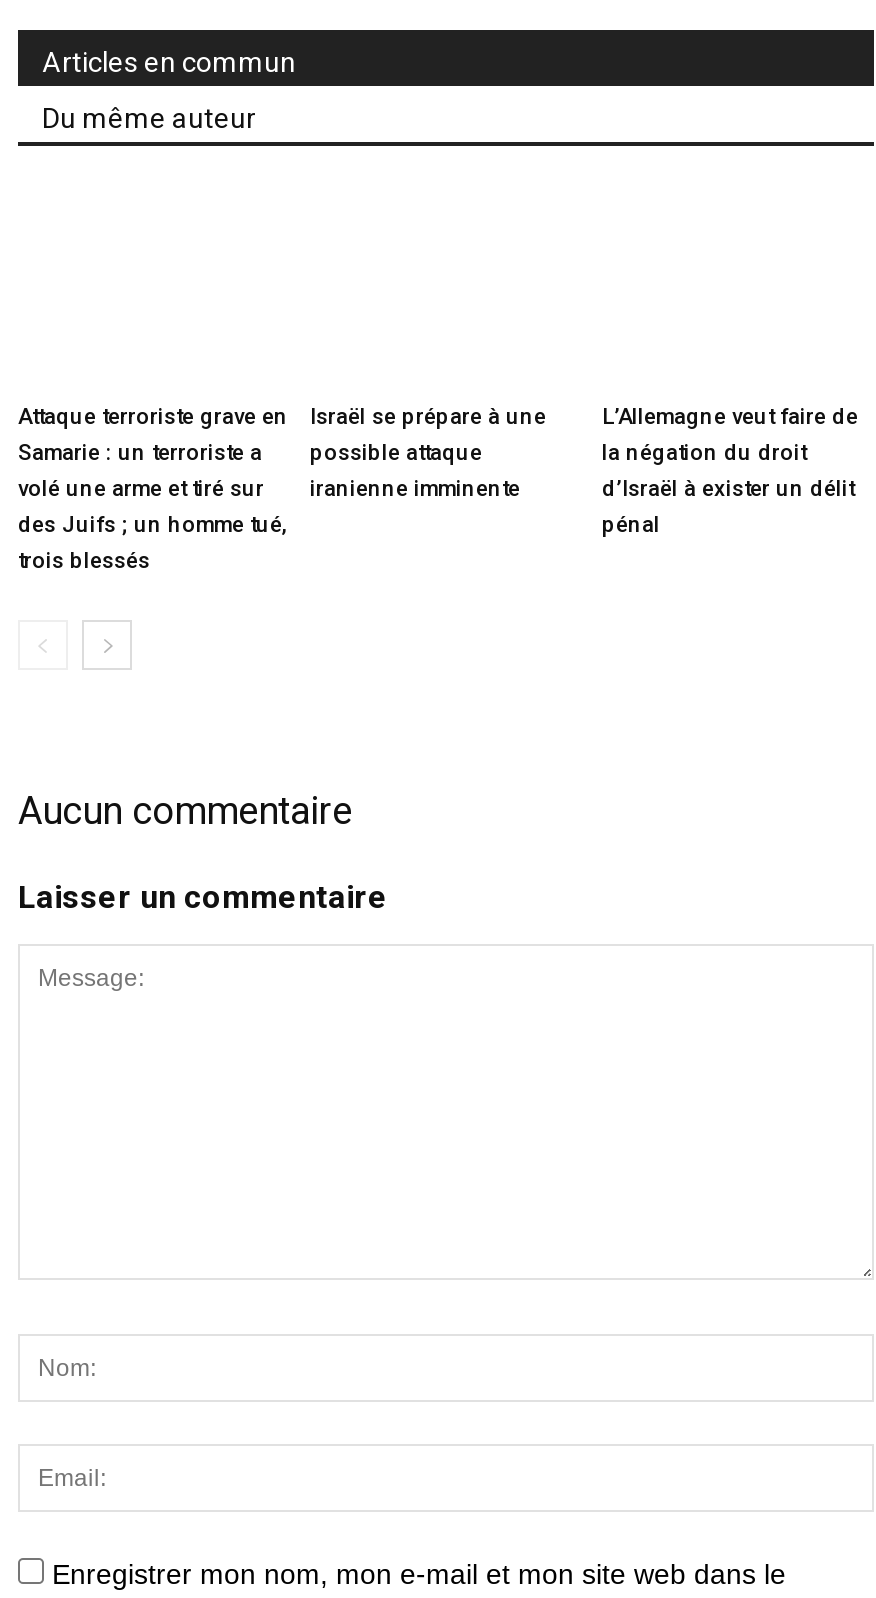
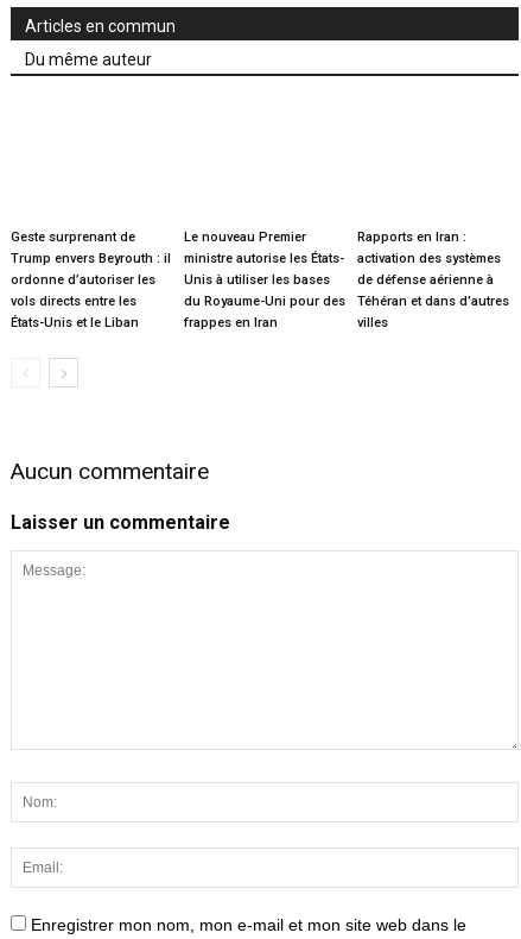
[18,405,288,575] Attaque terroriste grave en | Samarie : un terroriste a | volé une arme et tiré sur | des Juifs ; un homme tué, | trois blessés -> [11,230,171,331] Geste surprenant de | Trump envers Beyrouth : il | ordonne d’autoriser les | vols directs entre les | États-Unis et le Liban
[310,405,546,503] Israël se prépare à une | possible attaque | iranienne imminente -> [184,230,345,331] Le nouveau Premier | ministre autorise les États- | Unis à utiliser les bases | du Royaume-Uni pour des | frappes en Iran
[602,405,858,539] L’Allemagne veut faire de | la négation du droit | d’Israël à exister un délit | pénal -> [357,230,509,331] Rapports en Iran : | activation des systèmes | de défense aérienne à | Téhéran et dans d’autres | villes

